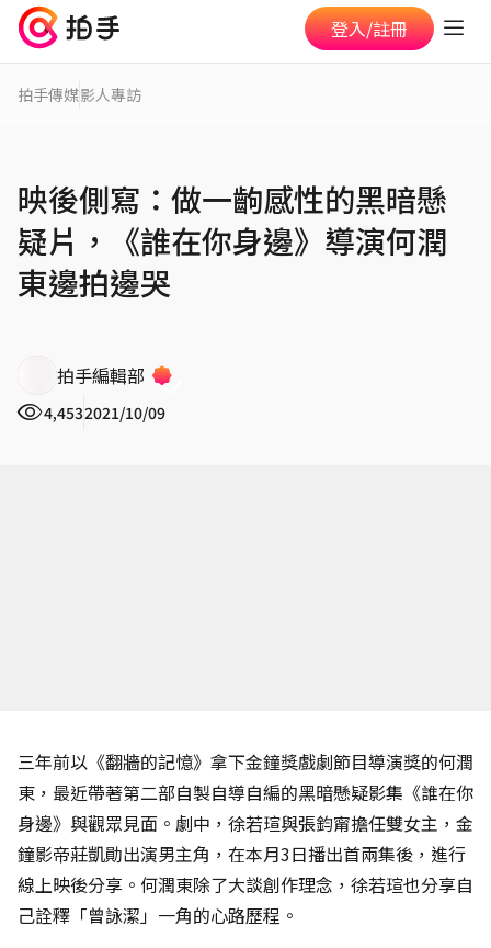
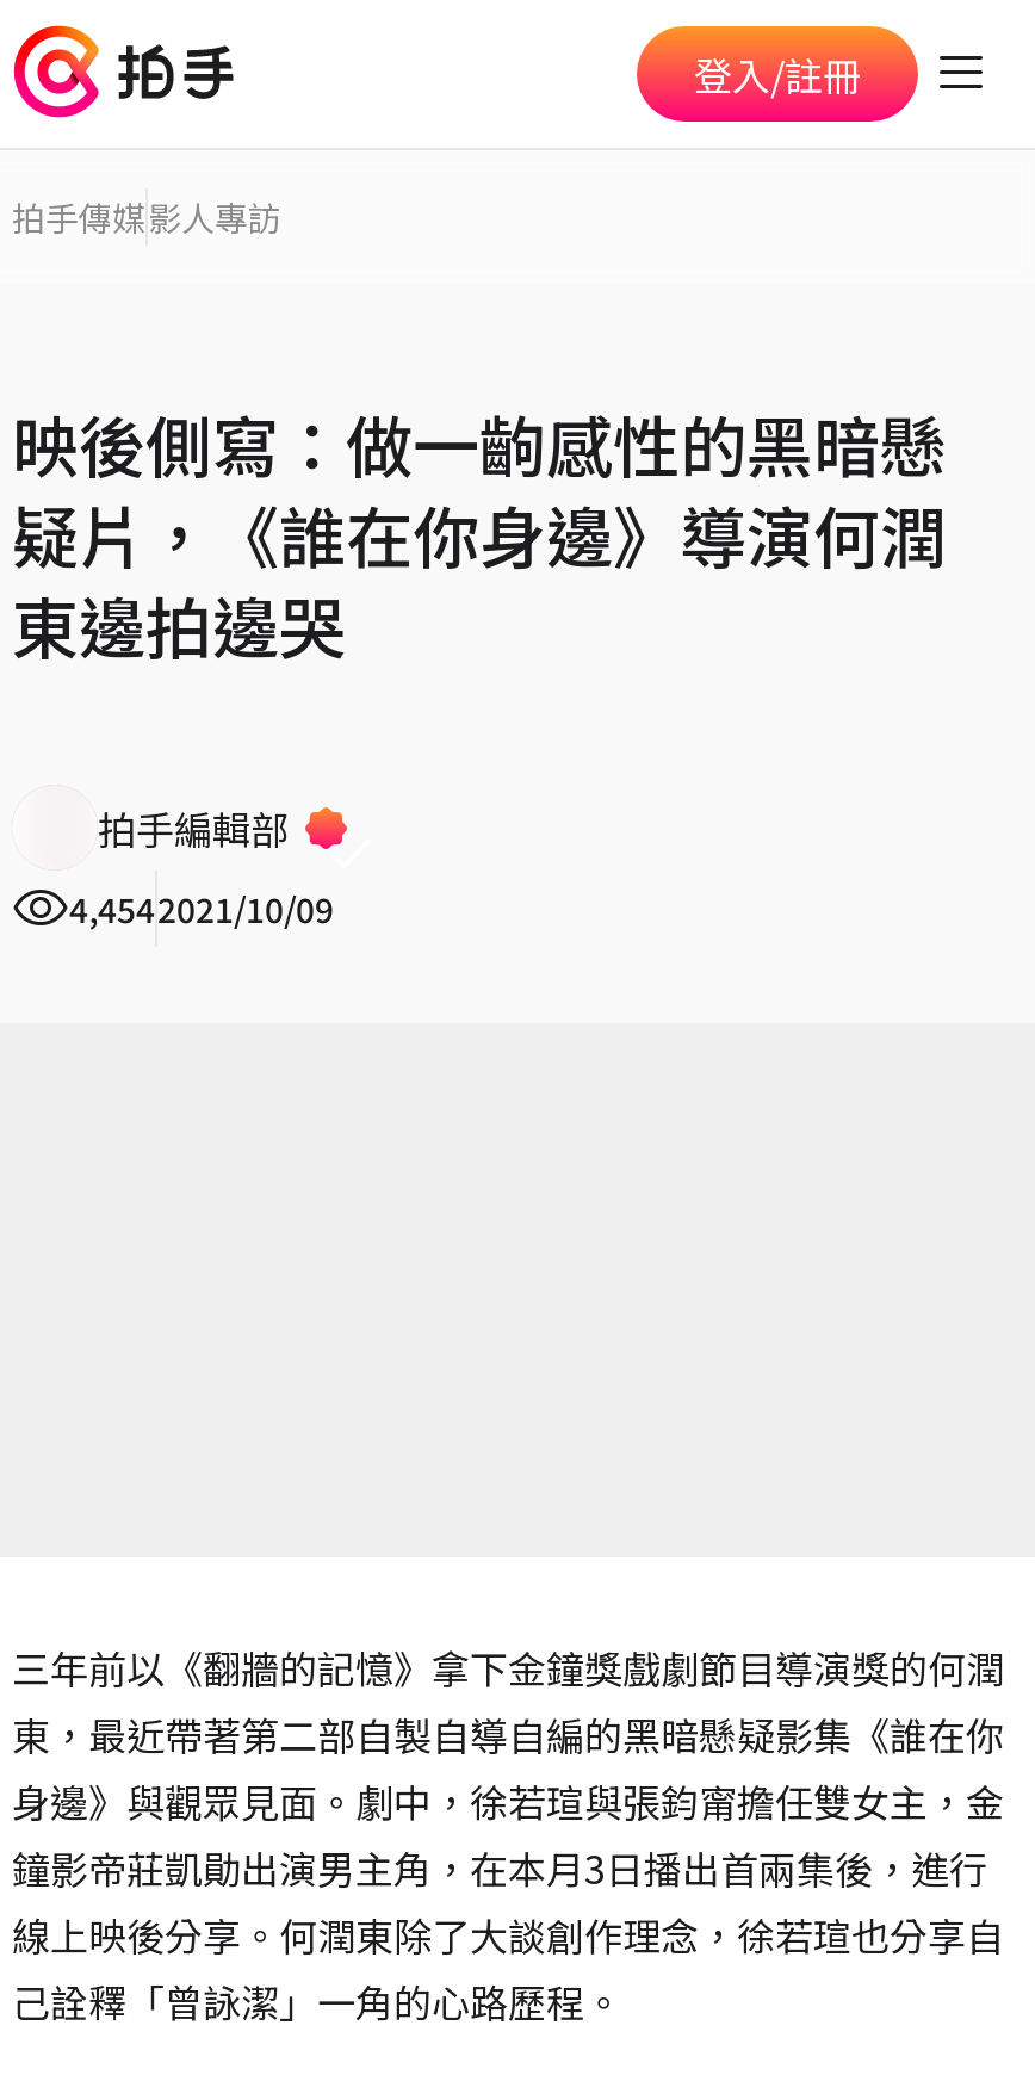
[44,402,165,424] 4,4532021/10/09 -> [69,885,334,933] 4,4542021/10/09

